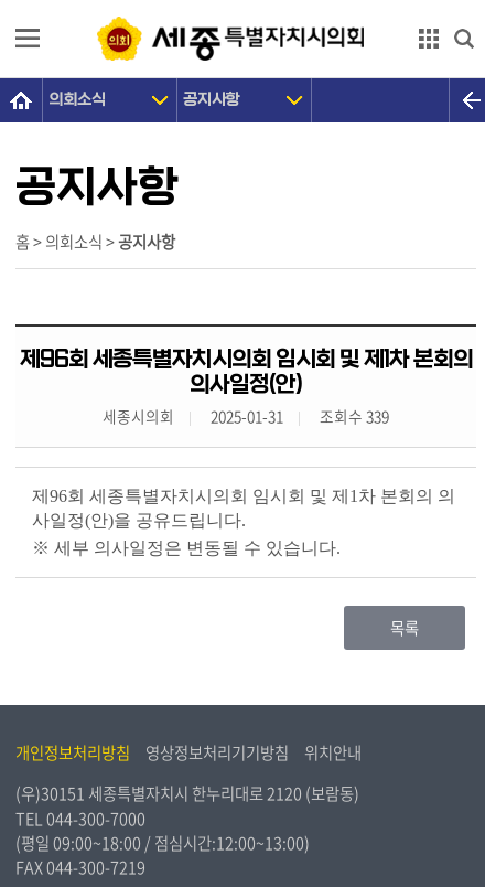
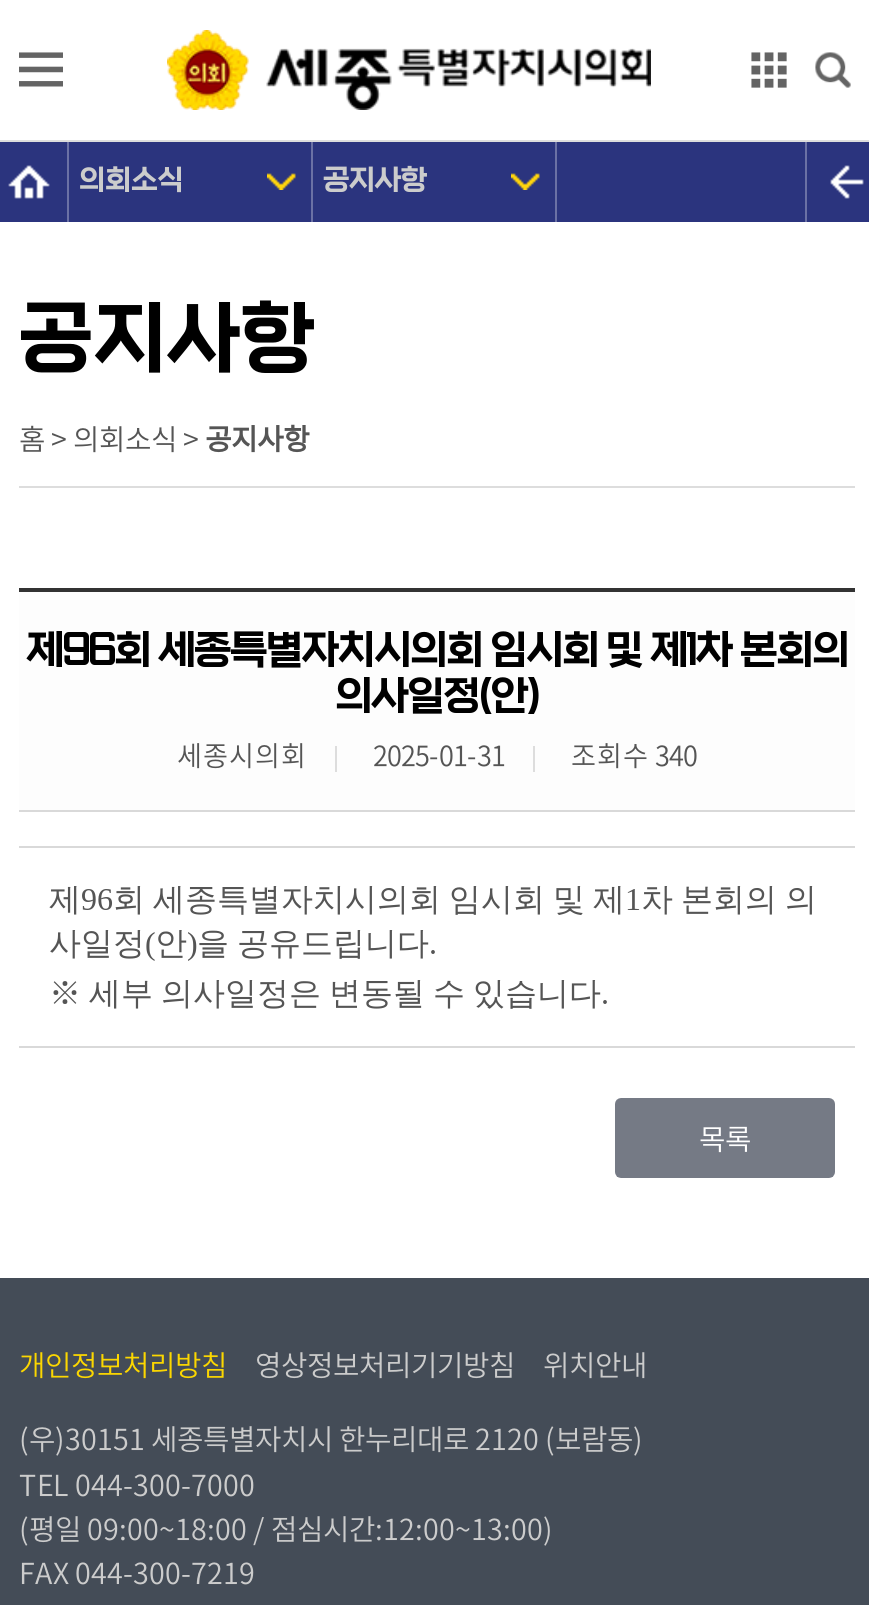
[103,405,389,427] 세종시의회 2025-01-31 조회수 339 -> [177,734,697,774] 세종시의회 2025-01-31 조회수 340

